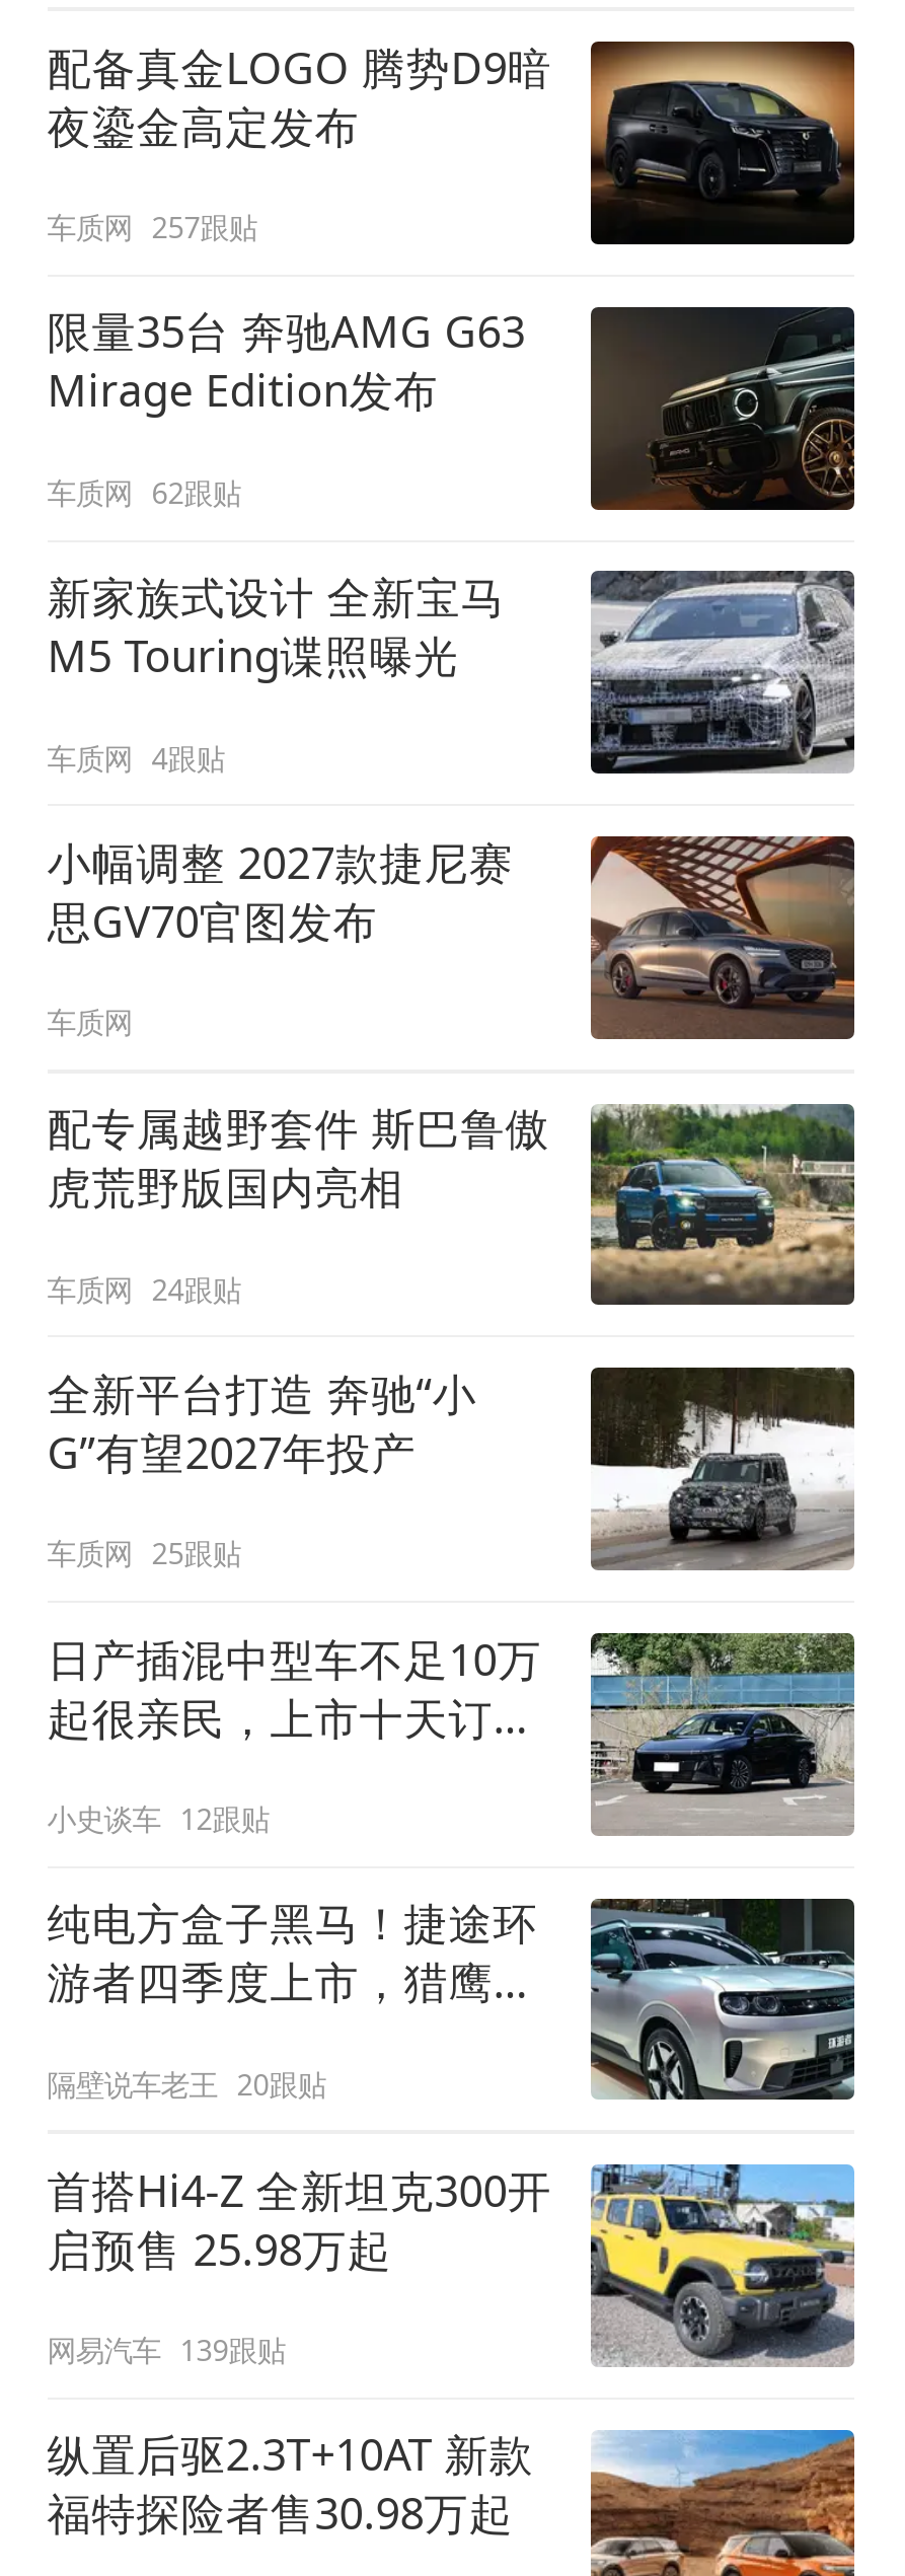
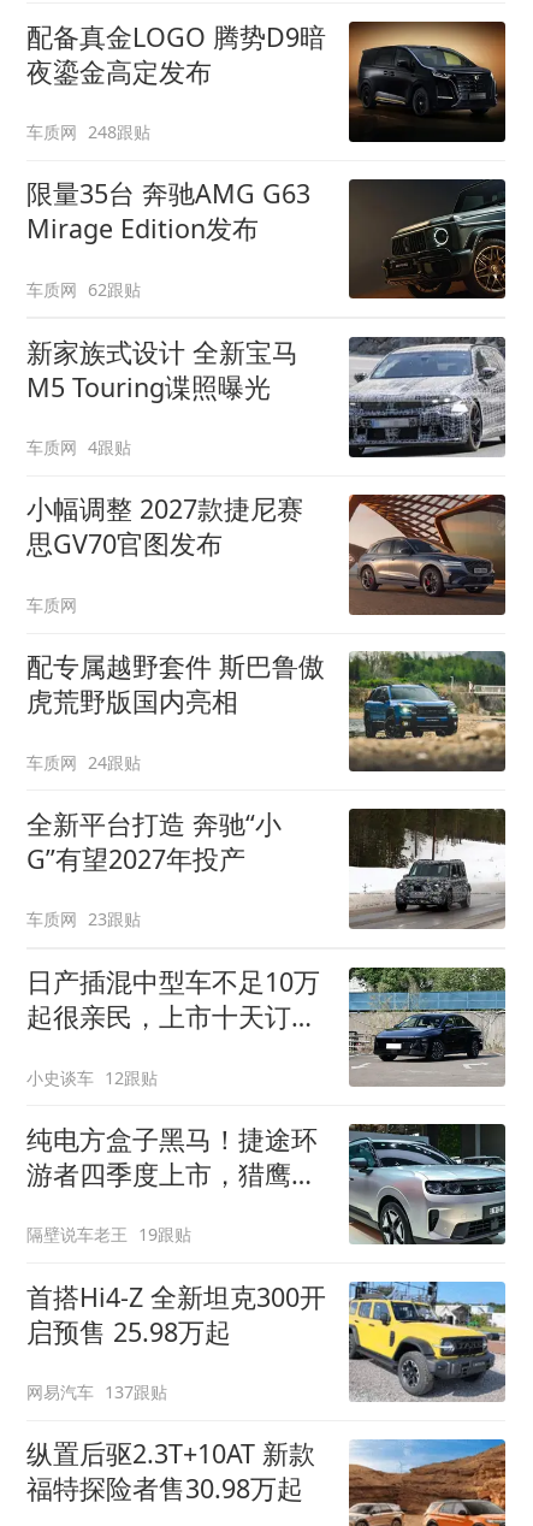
[47,208,257,247] 车质网 257跟贴 -> [26,121,151,143] 车质网 248跟贴
[47,1534,241,1573] 车质网 25跟贴 -> [26,908,141,931] 车质网 23跟贴
[47,2064,326,2102] 隔壁说车老王 20跟贴 -> [26,1223,192,1246] 隔壁说车老王 19跟贴
[47,2331,285,2369] 网易汽车 139跟贴 -> [26,1380,168,1403] 网易汽车 137跟贴

